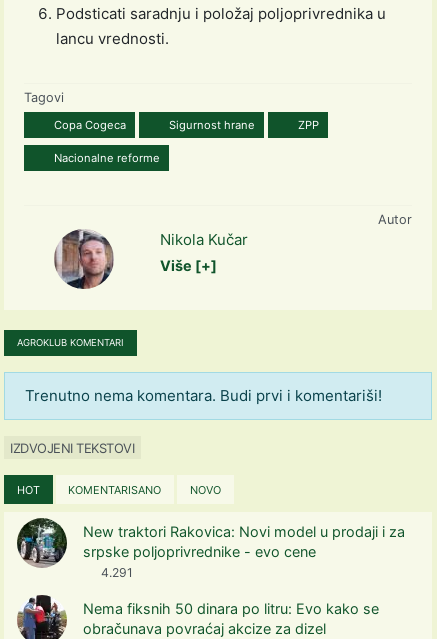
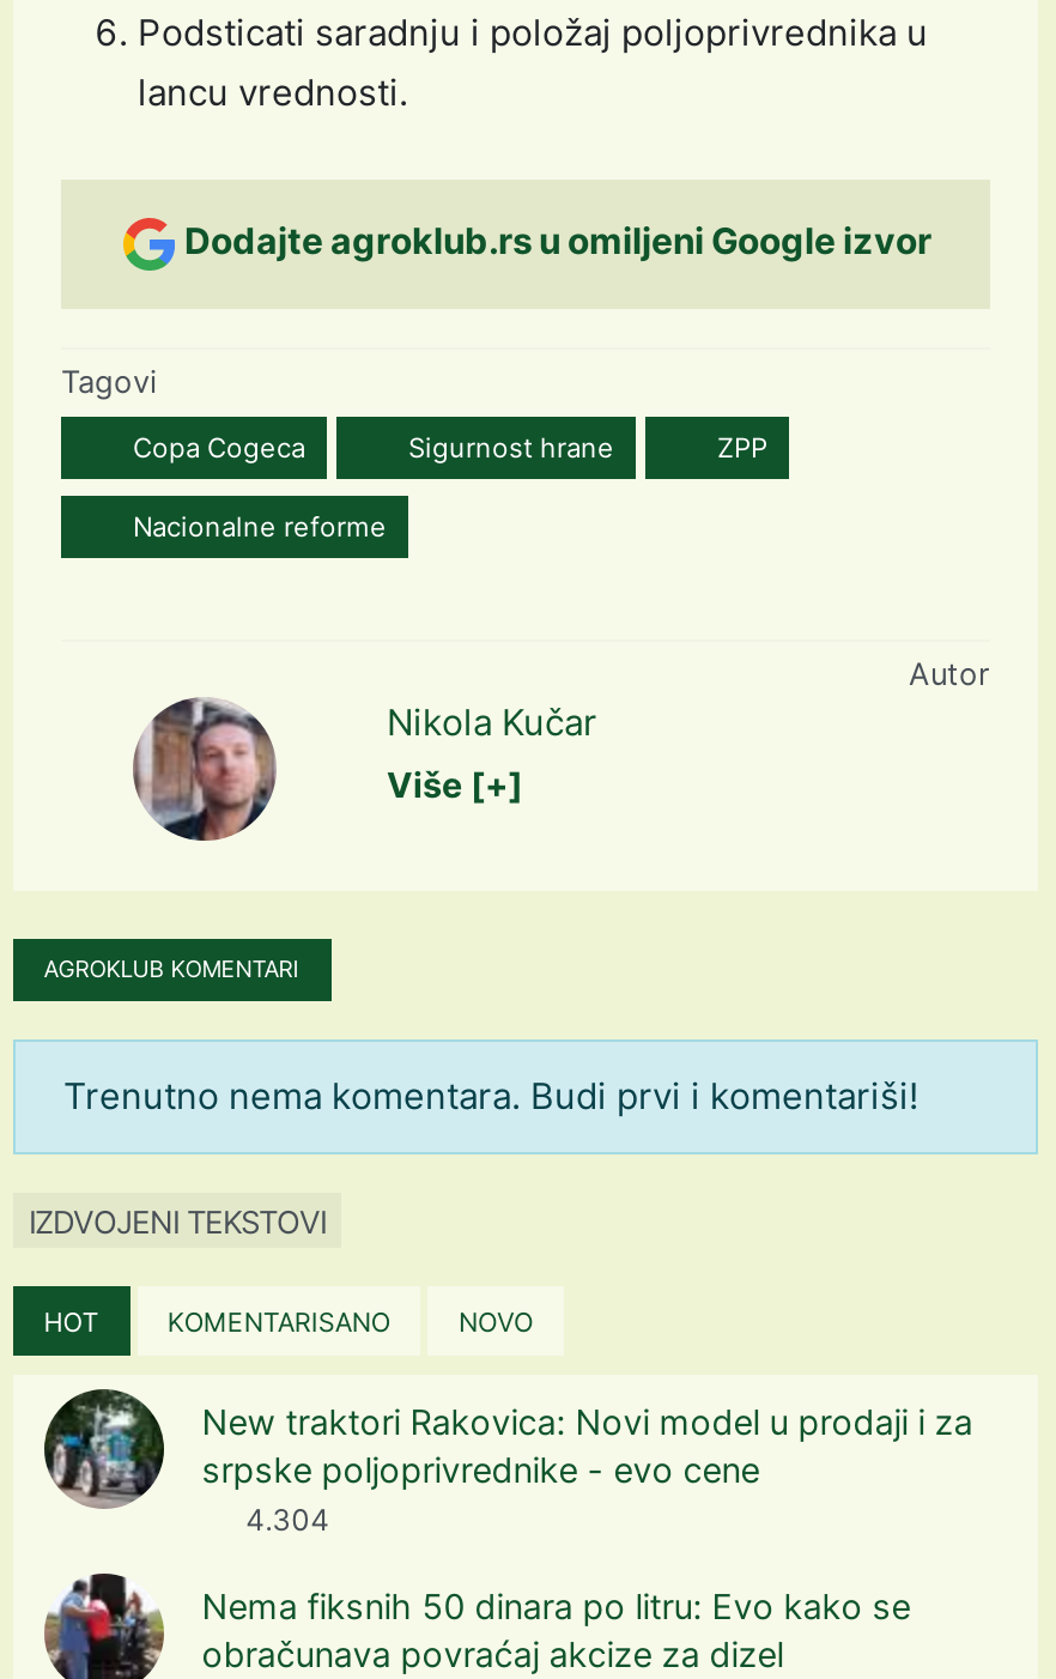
none -> [184,217,931,263] Dodajte agroklub.rs u omiljeni Google izvor
[98,565,133,580] 4.291 -> [238,1502,329,1538] 4.304

